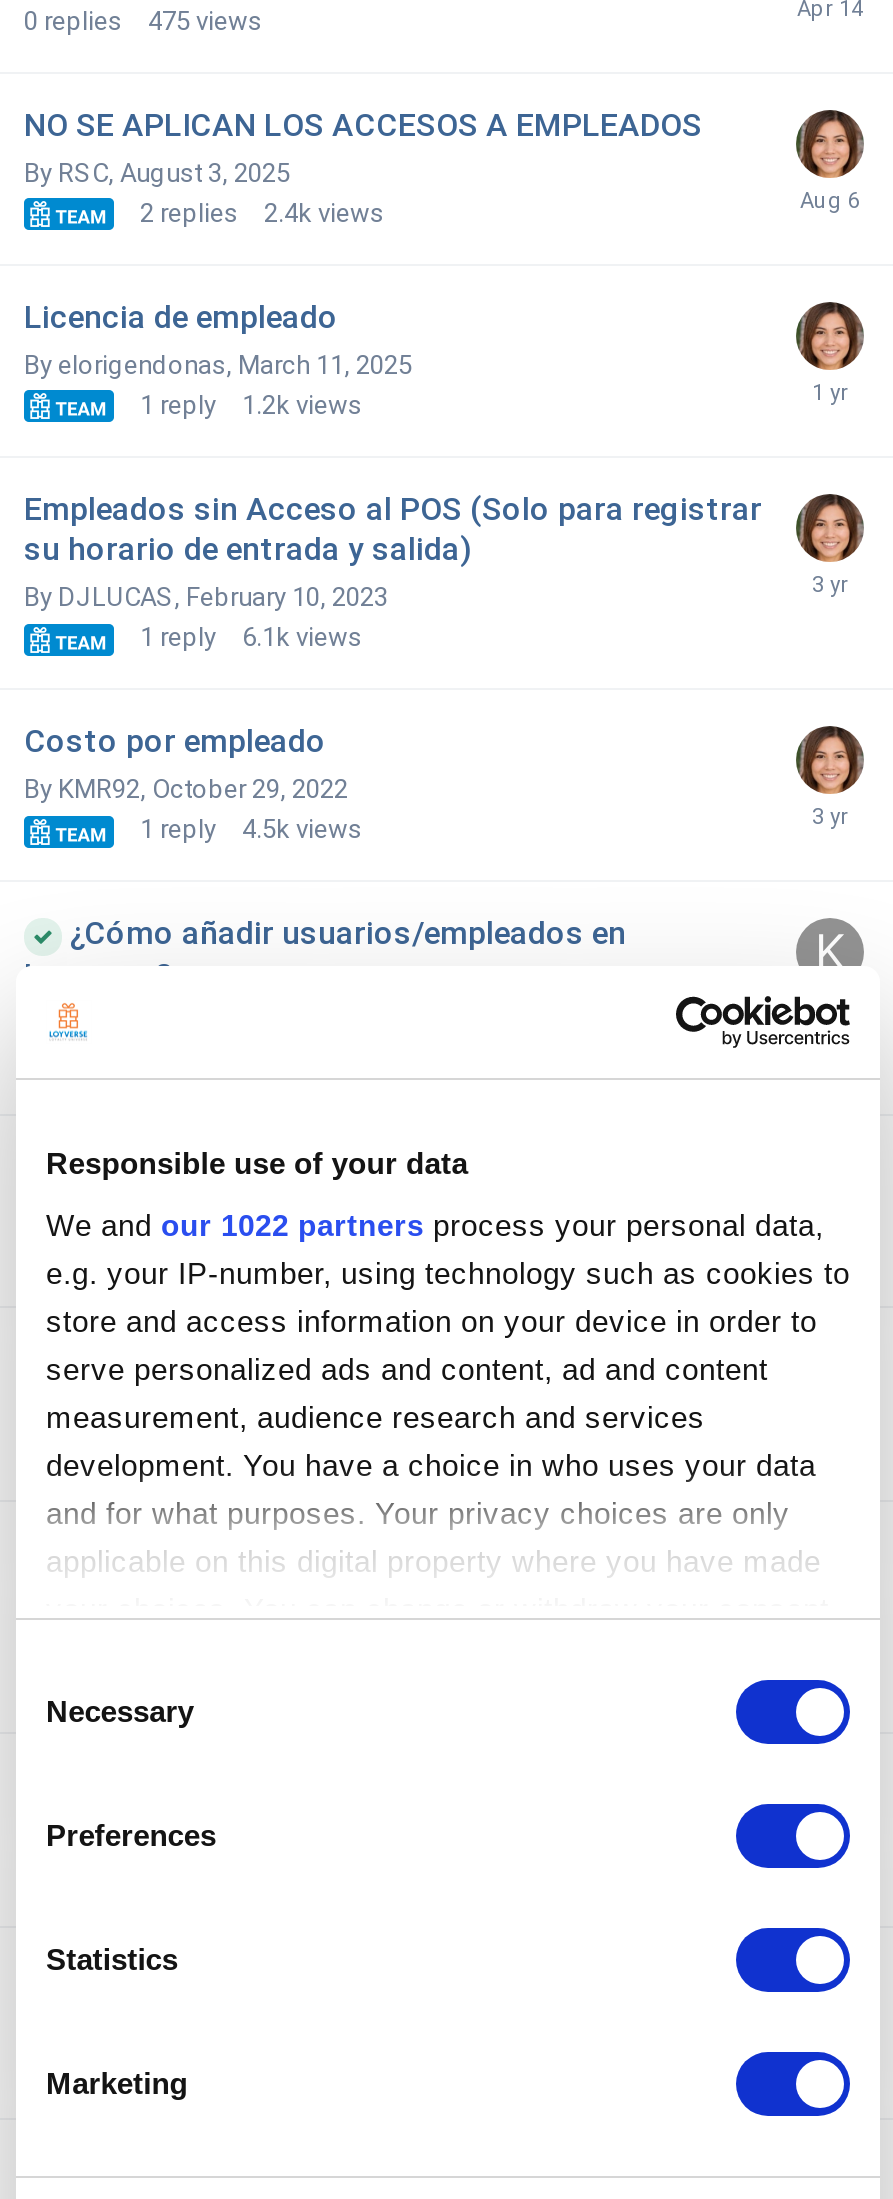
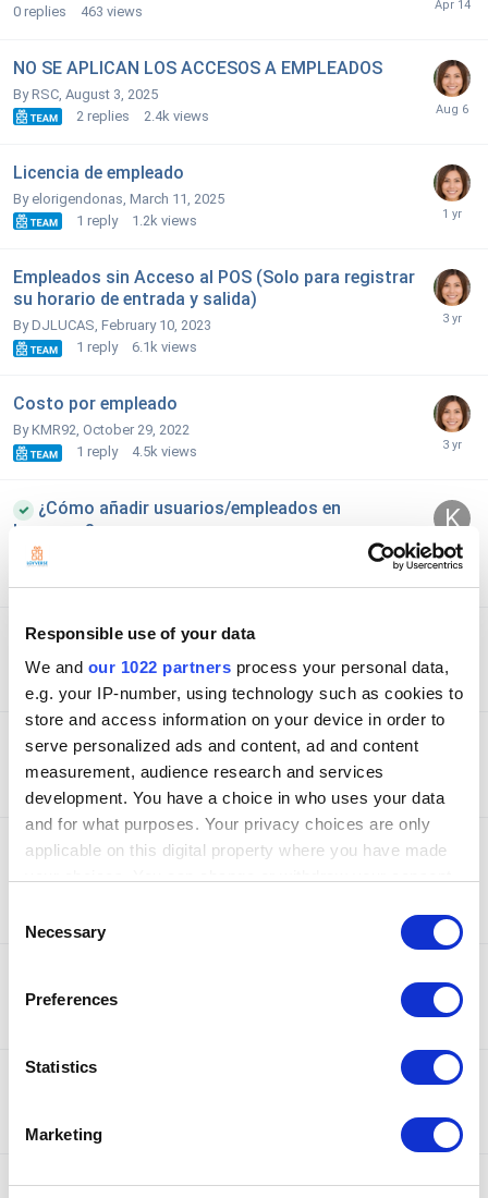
[24,5,262,35] 0 replies 475 views -> [13,3,143,19] 0 replies 463 views

